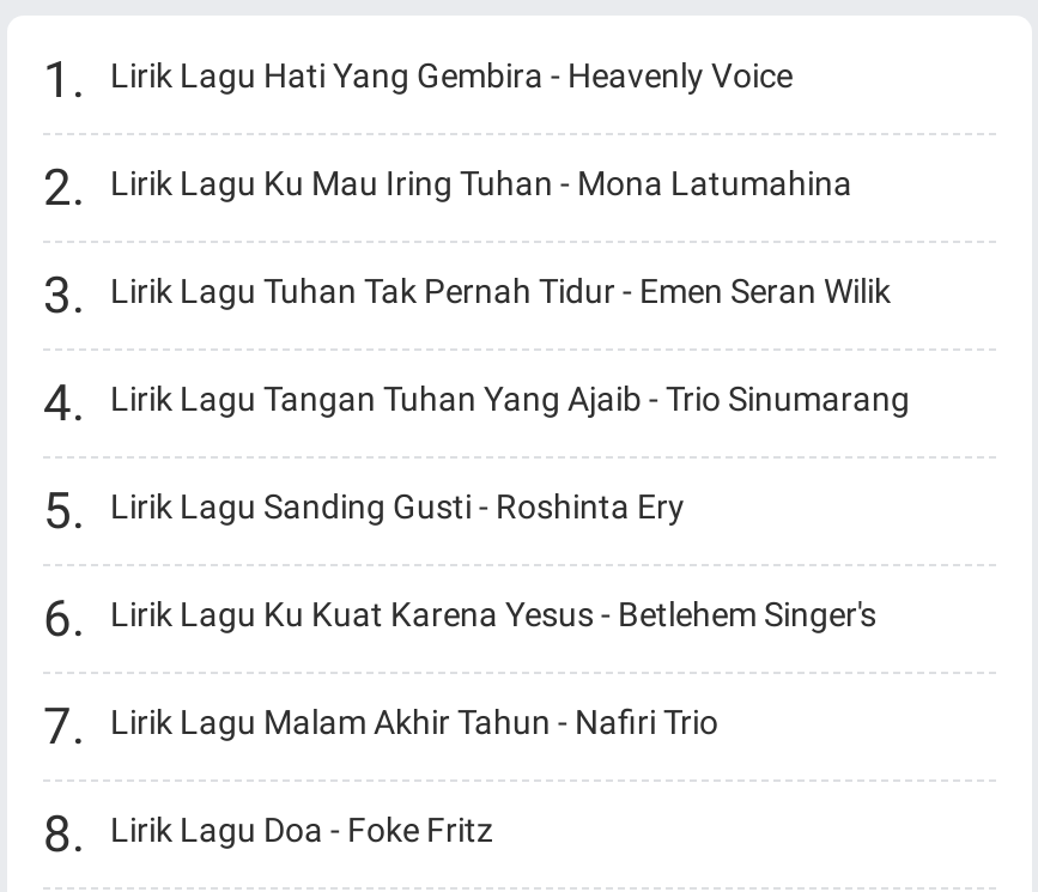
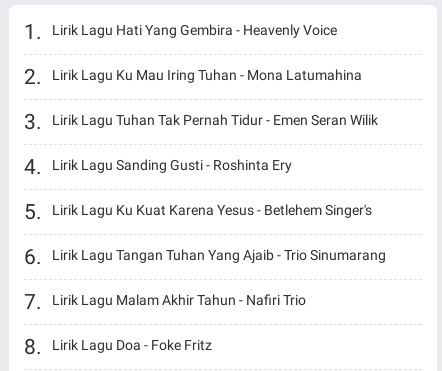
moved [110,380,910,418] -> [52,247,386,263]: Lirik Lagu Tangan Tuhan Yang Ajaib - Trio Sinumarang
moved [110,488,876,634] -> [52,157,372,218]: Lirik Lagu Sanding Gusti - Roshinta Ery | Lirik Lagu Ku Kuat Karena Yesus - Betlehem Singer's

